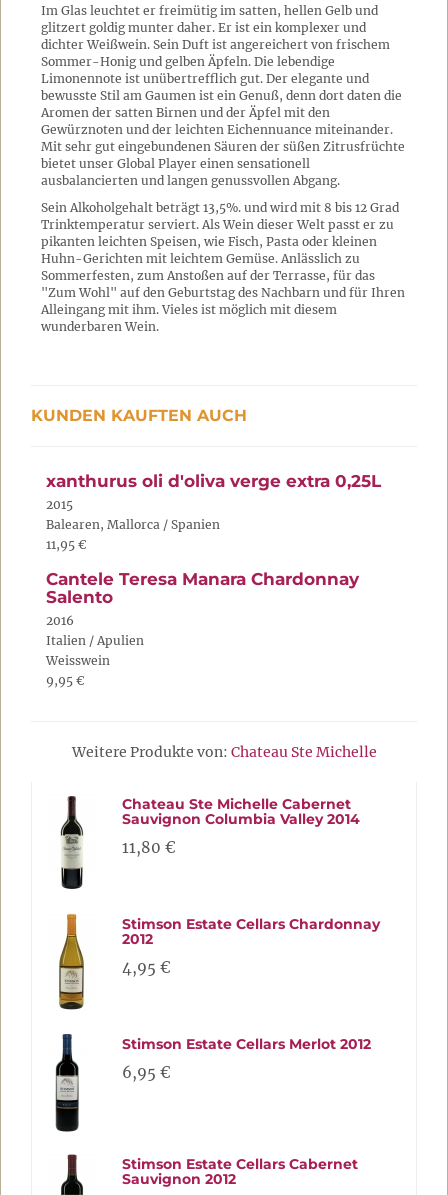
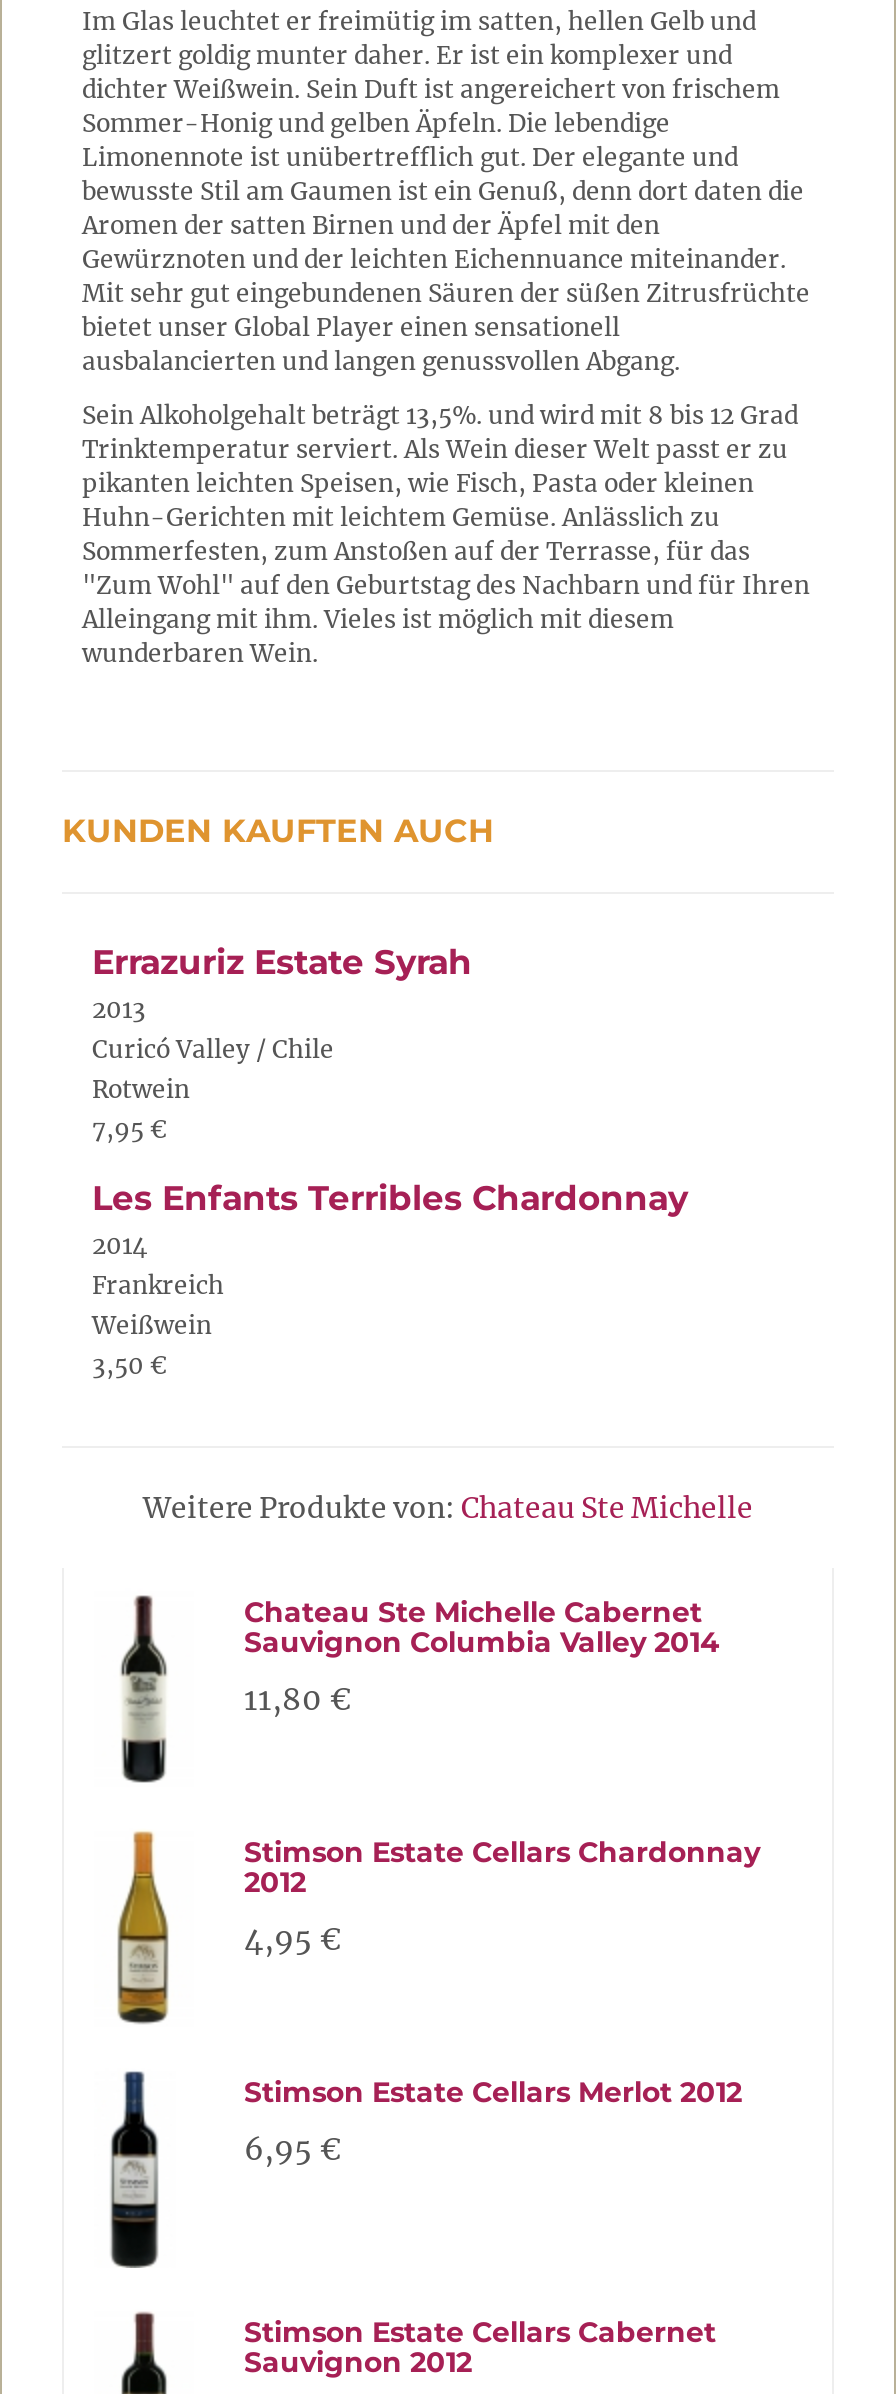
[46,471,381,552] xanthurus oli d'oliva verge extra 0,25L | 2015 | Balearen, Mallorca / Spanien | 11,95 € -> [92,942,472,1144] Errazuriz Estate Syrah | 2013 | Curicó Valley / Chile | Rotwein | 7,95 €
[46,569,359,688] Cantele Teresa Manara Chardonnay | Salento | 2016 | Italien / Apulien | Weisswein | 9,95 € -> [92,1178,688,1380] Les Enfants Terribles Chardonnay | 2014 | Frankreich | Weißwein | 3,50 €

